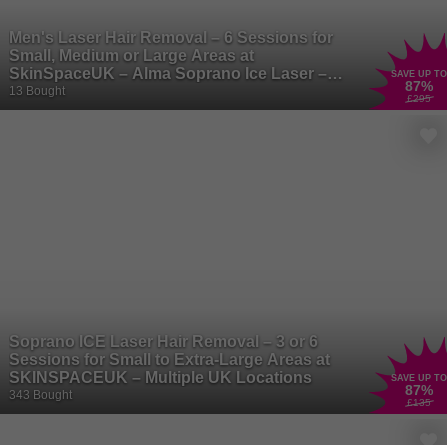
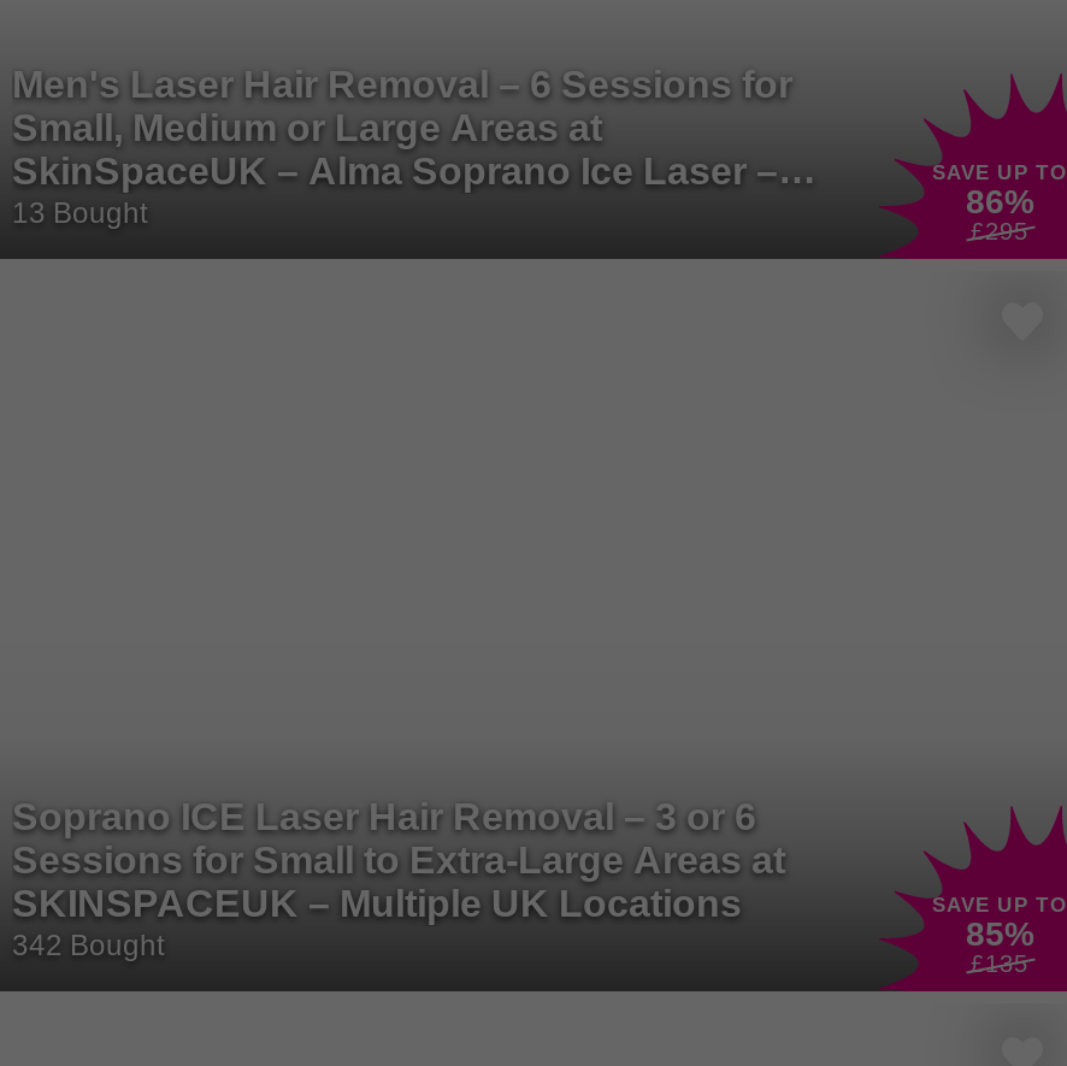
[405,78,433,94] 87% -> [966,181,1033,219] 86%
[405,382,433,398] 87% -> [966,915,1033,953] 85%
[9,388,72,402] 343 Bought -> [12,929,164,963] 342 Bought

